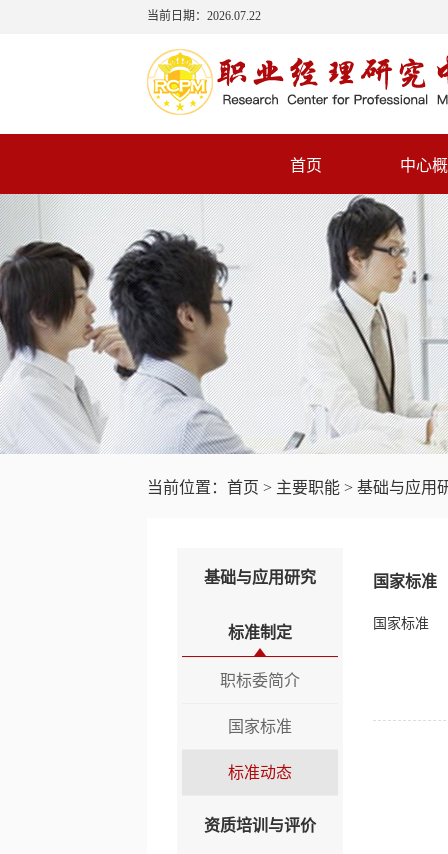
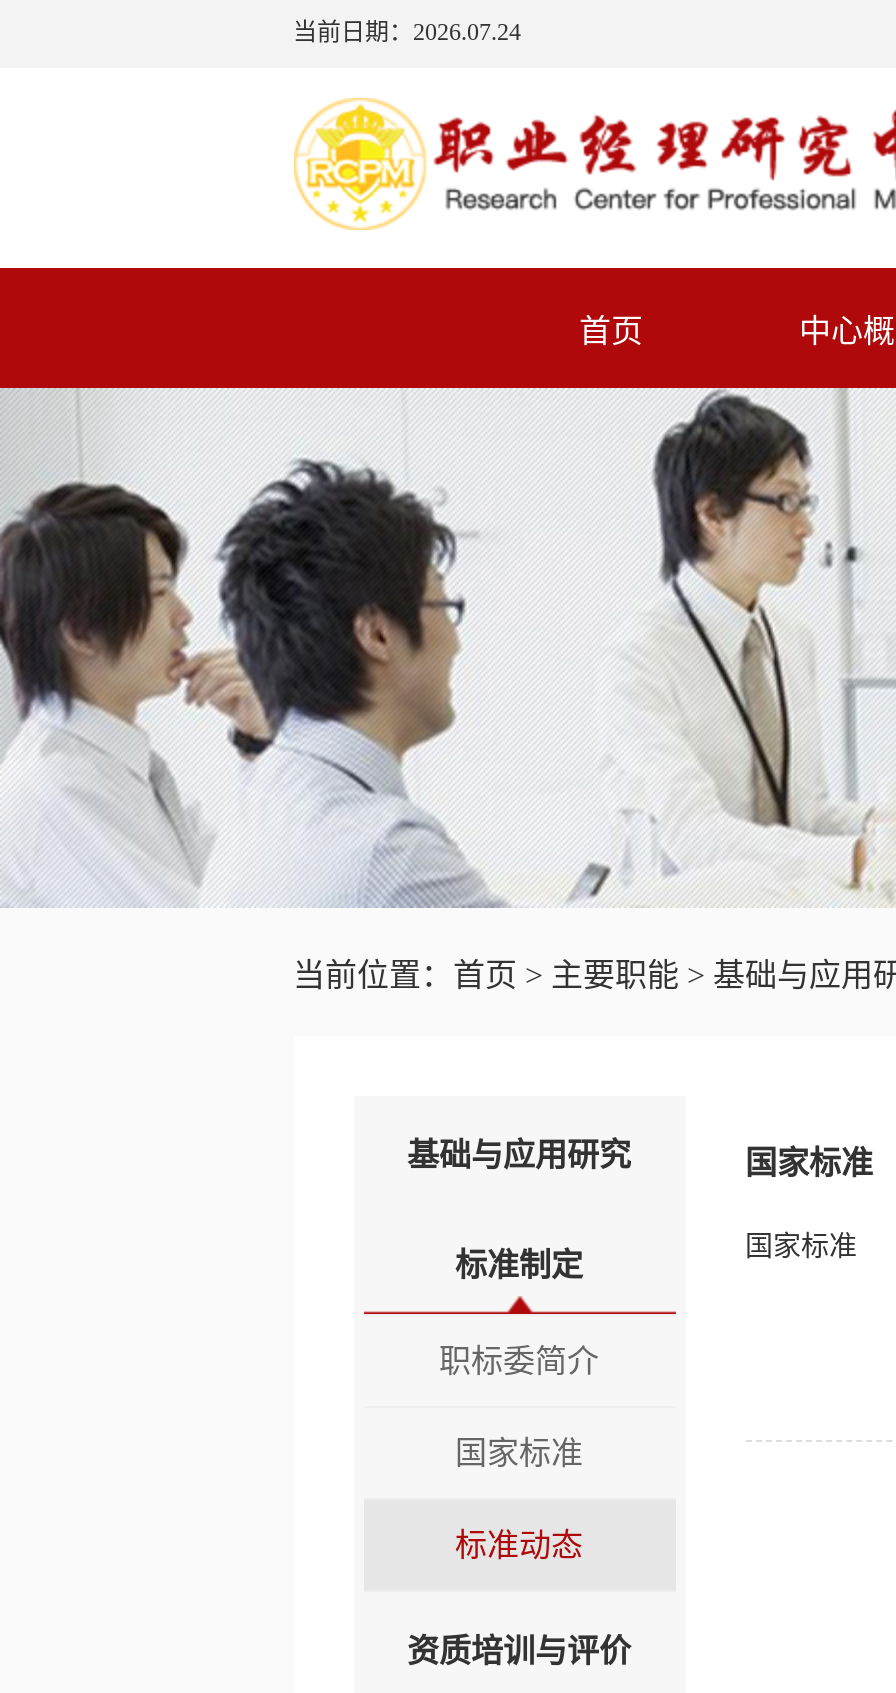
[146,9,260,23] 当前日期：2026.07.22 -> [293,18,521,46] 当前日期：2026.07.24

